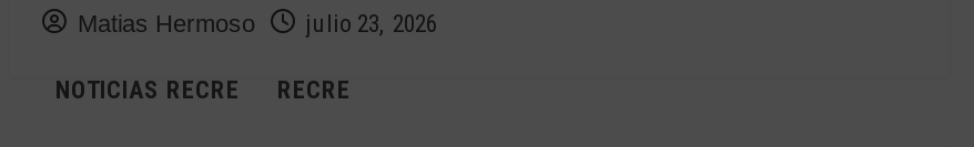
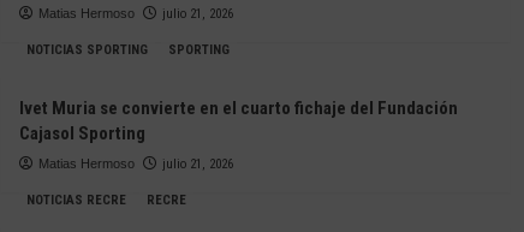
[306,10,437,39] julio 23, 2026 -> [19,6,457,172] julio 21, 2026 | NOTICIAS SPORTING | SPORTING | Ivet Muria se convierte en el cuarto fichaje del Fundación | Cajasol Sporting | Matias Hermoso | julio 21, 2026

